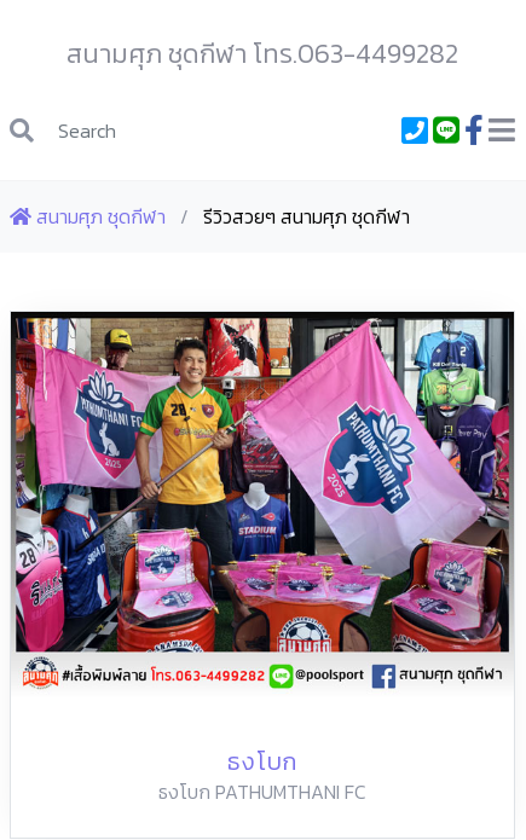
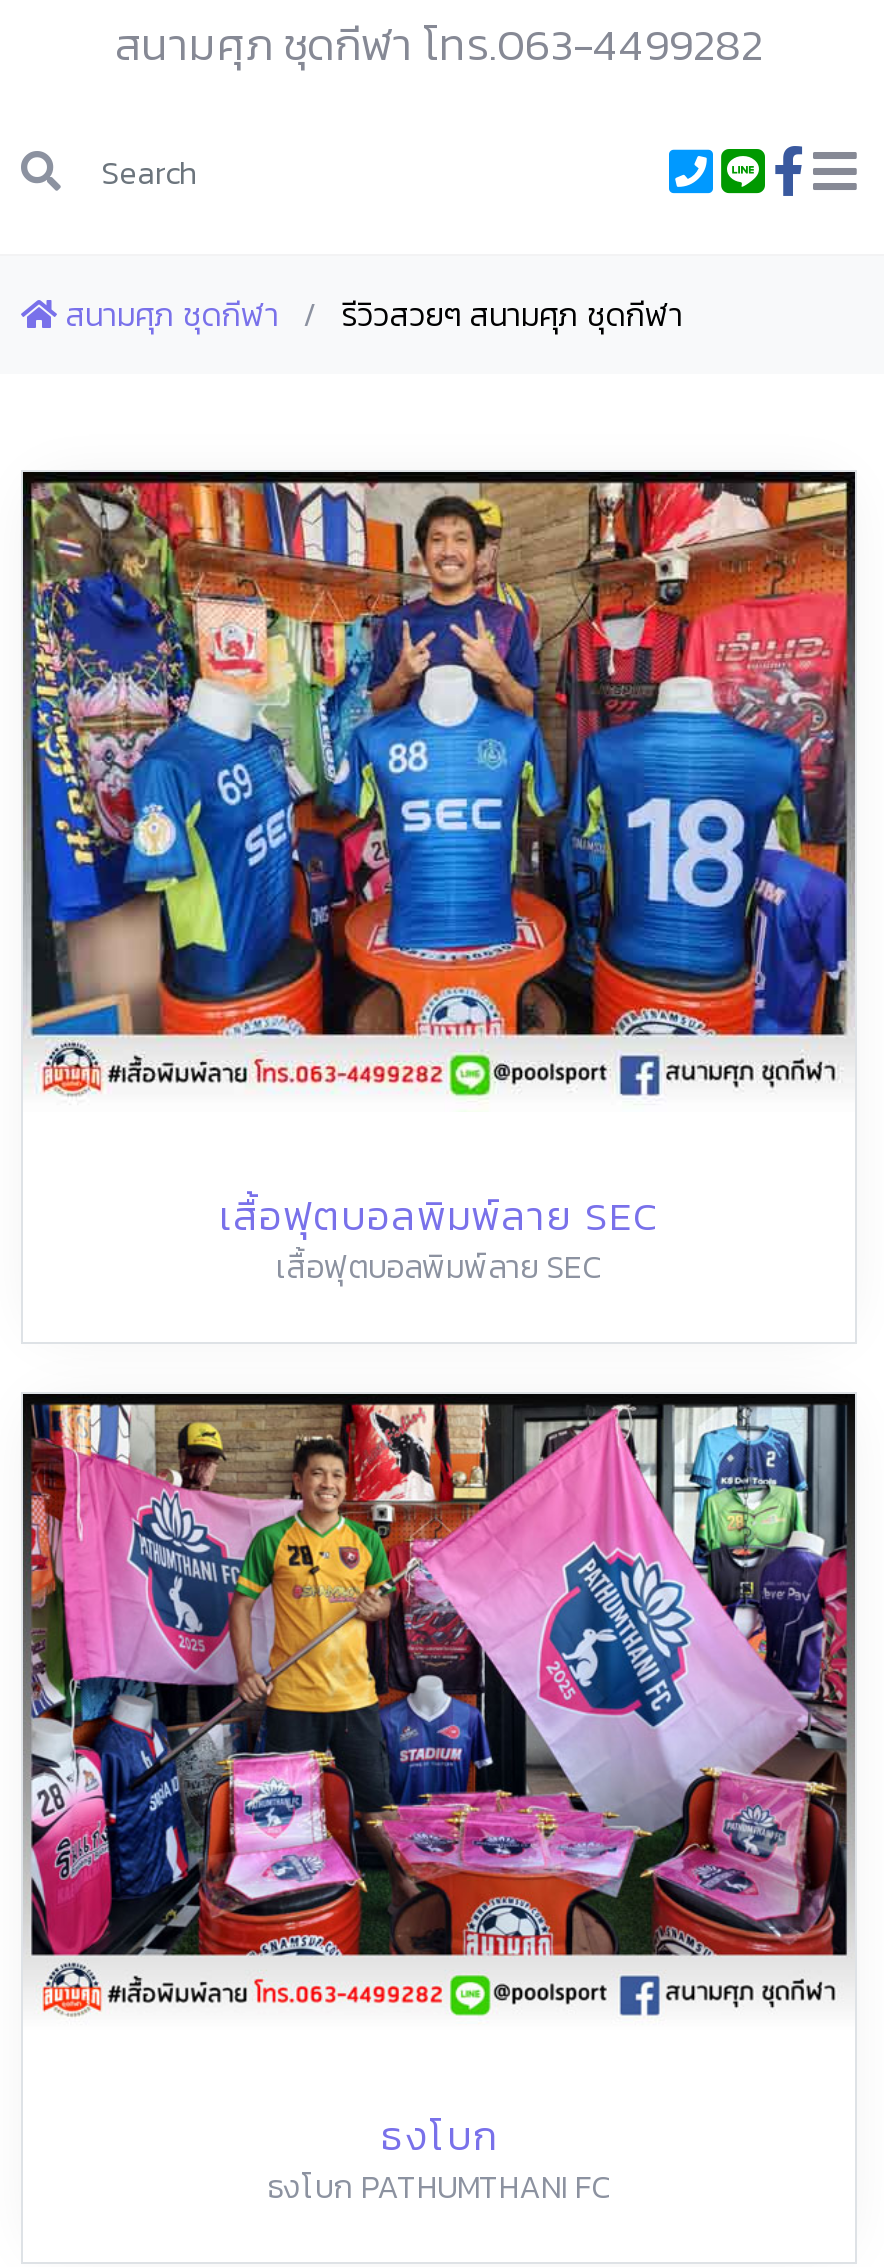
none -> [29,480,849,1038] [image]
none -> [219,1185,659,1289] เสื้อฟุตบอลพิมพ์ลาย SEC | เสื้อฟุตบอลพิมพ์ลาย SEC

